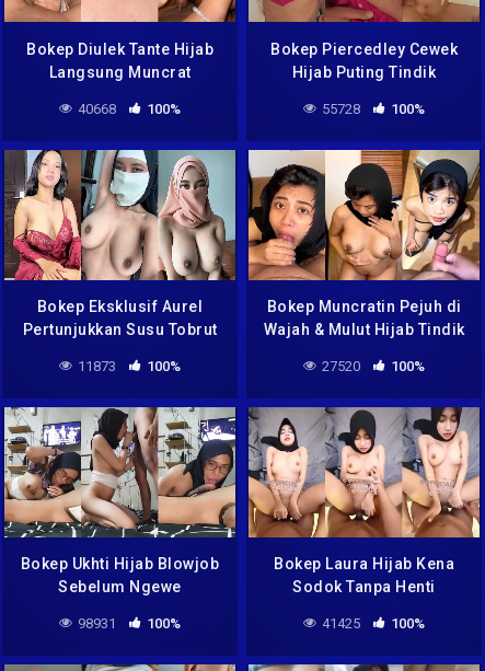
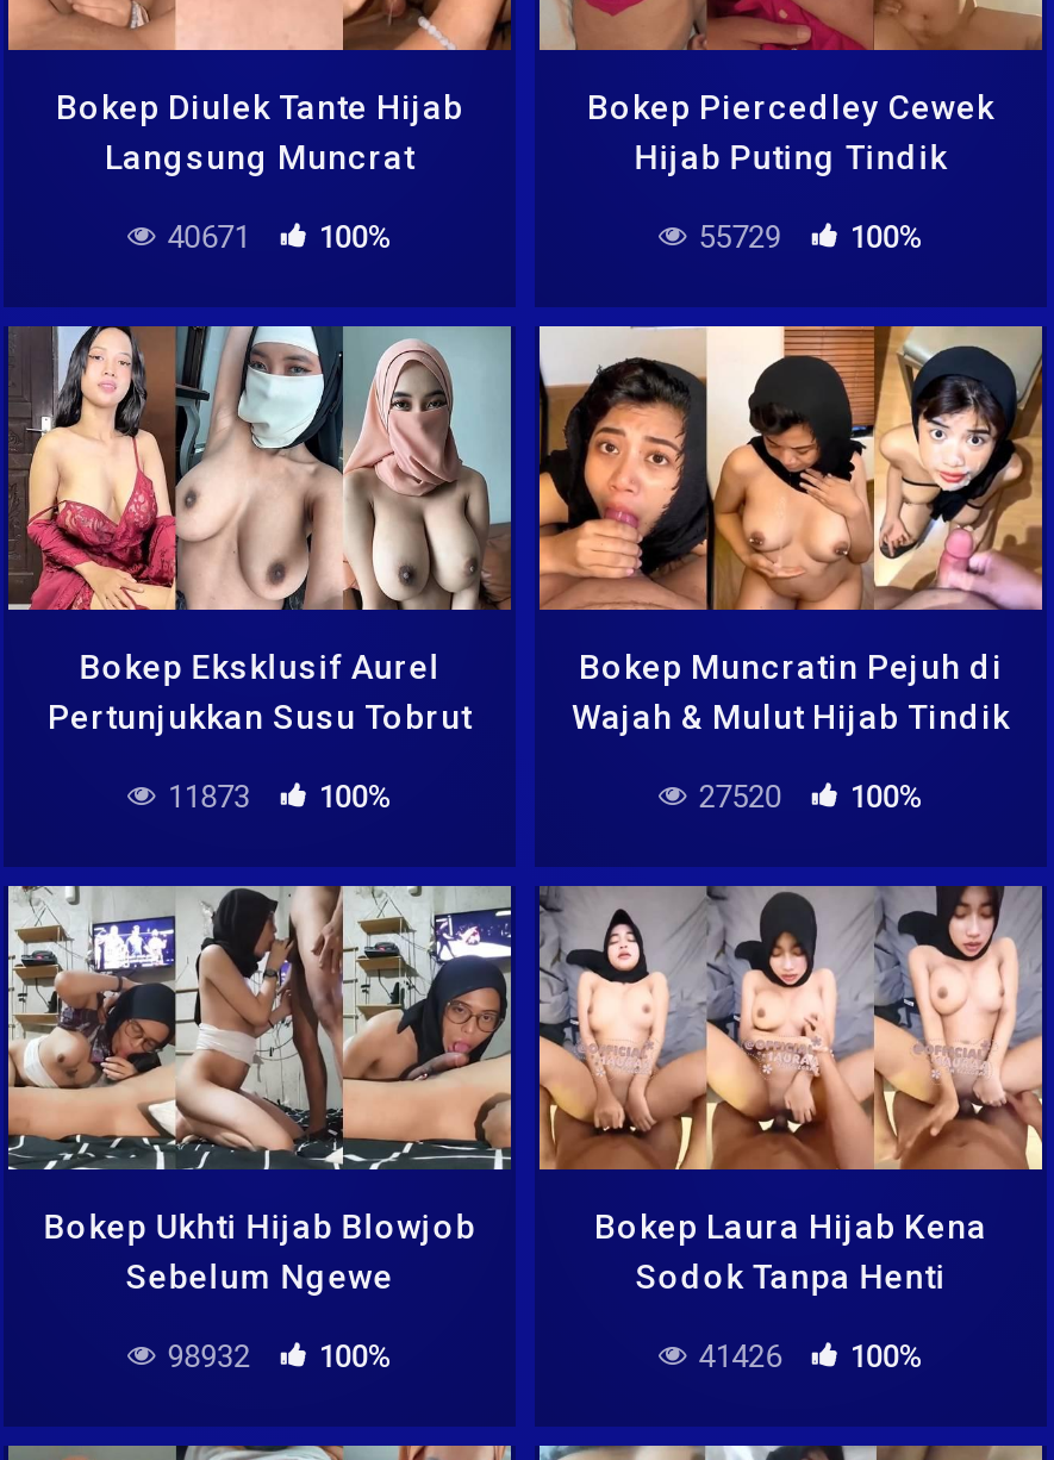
[74,101,181,117] 40668 100% -> [161,219,392,255] 40671 100%
[319,101,425,117] 55728 100% -> [692,219,923,255] 55729 100%
[74,615,181,632] 98931 100% -> [161,1339,392,1375] 98932 100%
[319,615,425,632] 41425 100% -> [692,1339,923,1375] 41426 100%

